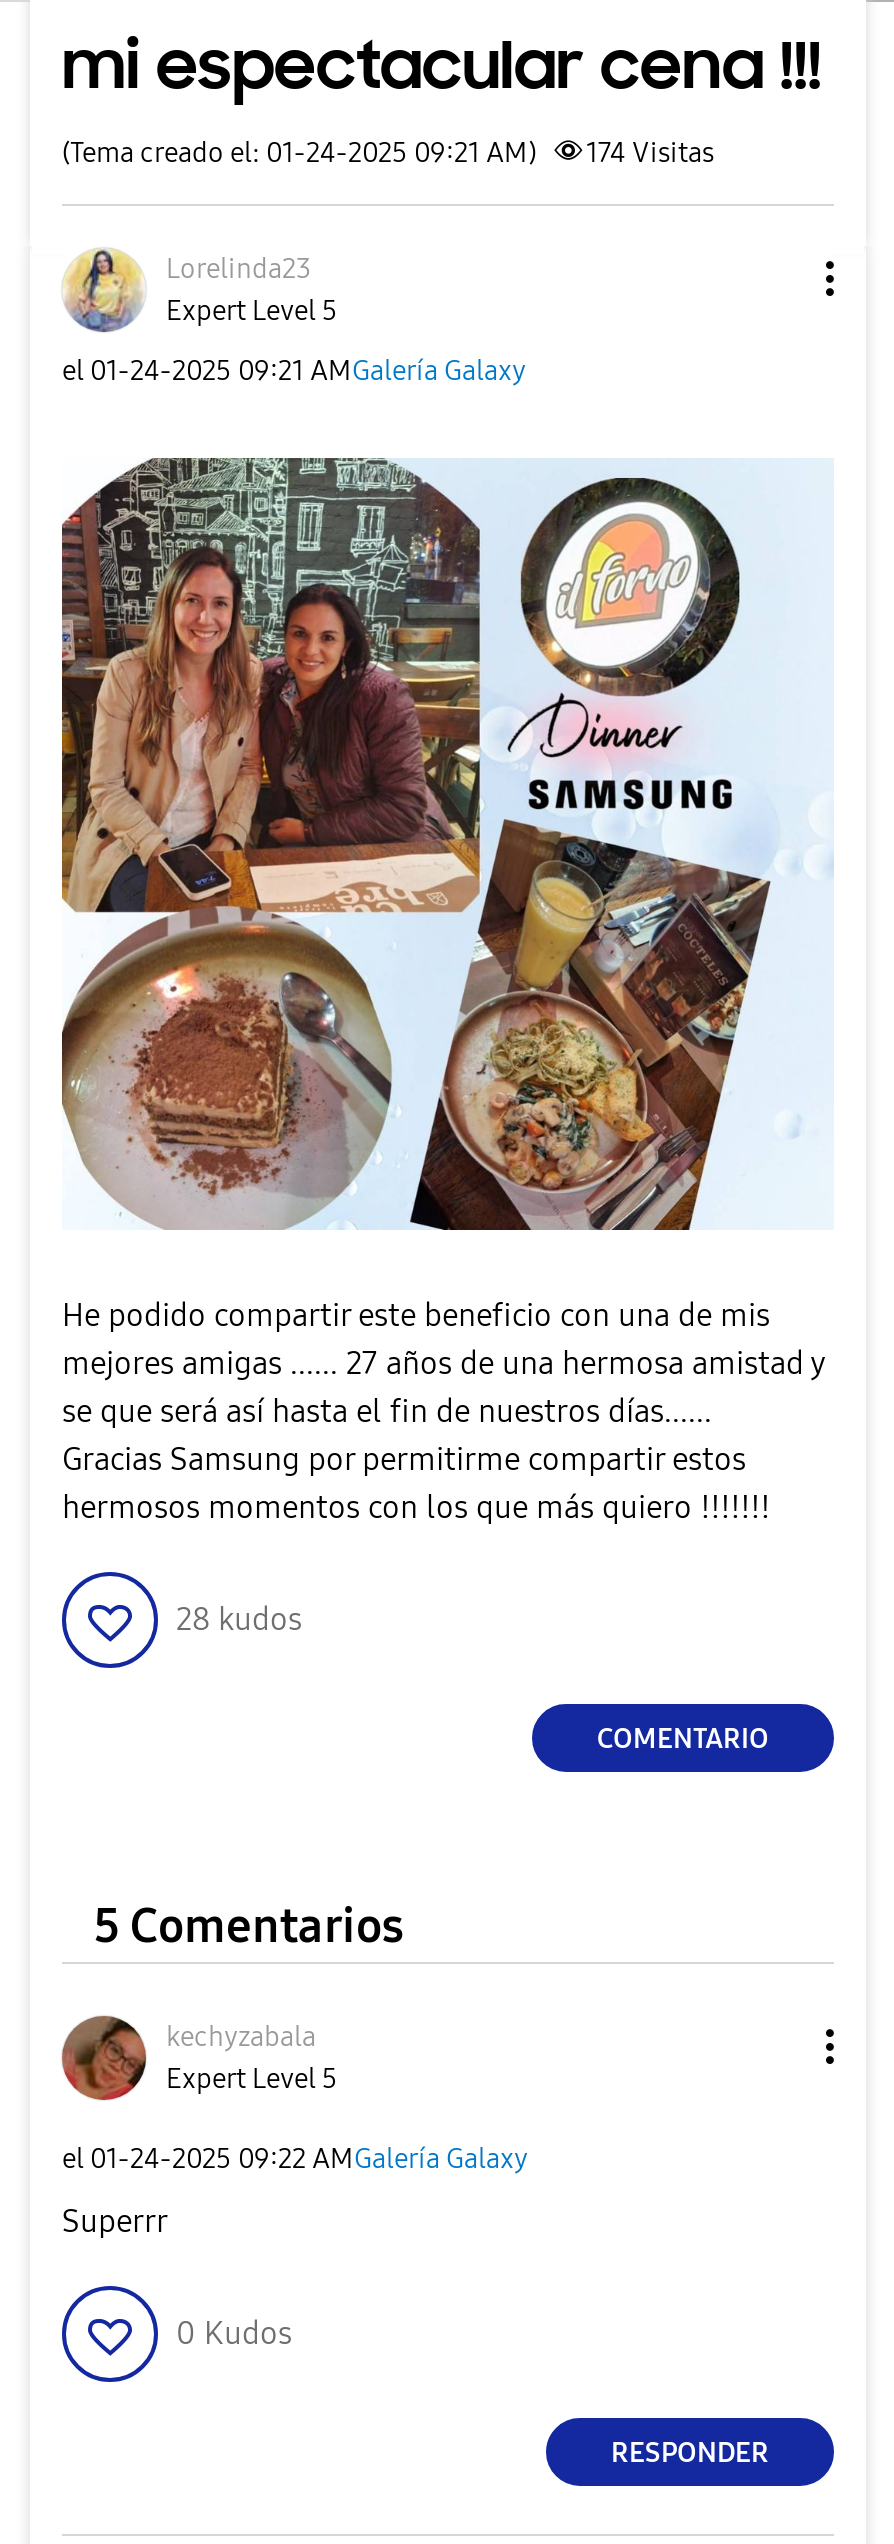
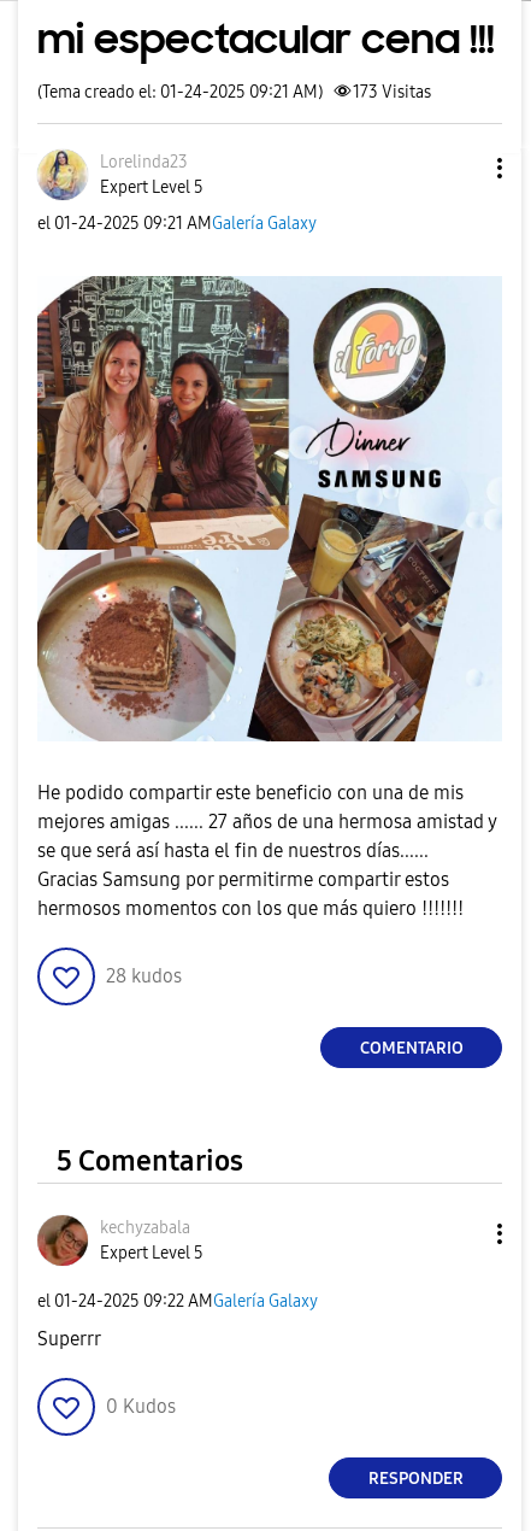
[62,136,714,170] (Tema creado el: 01-24-2025 09:21 AM) 174 Visitas -> [37,82,431,102] (Tema creado el: 01-24-2025 09:21 AM) 173 Visitas

